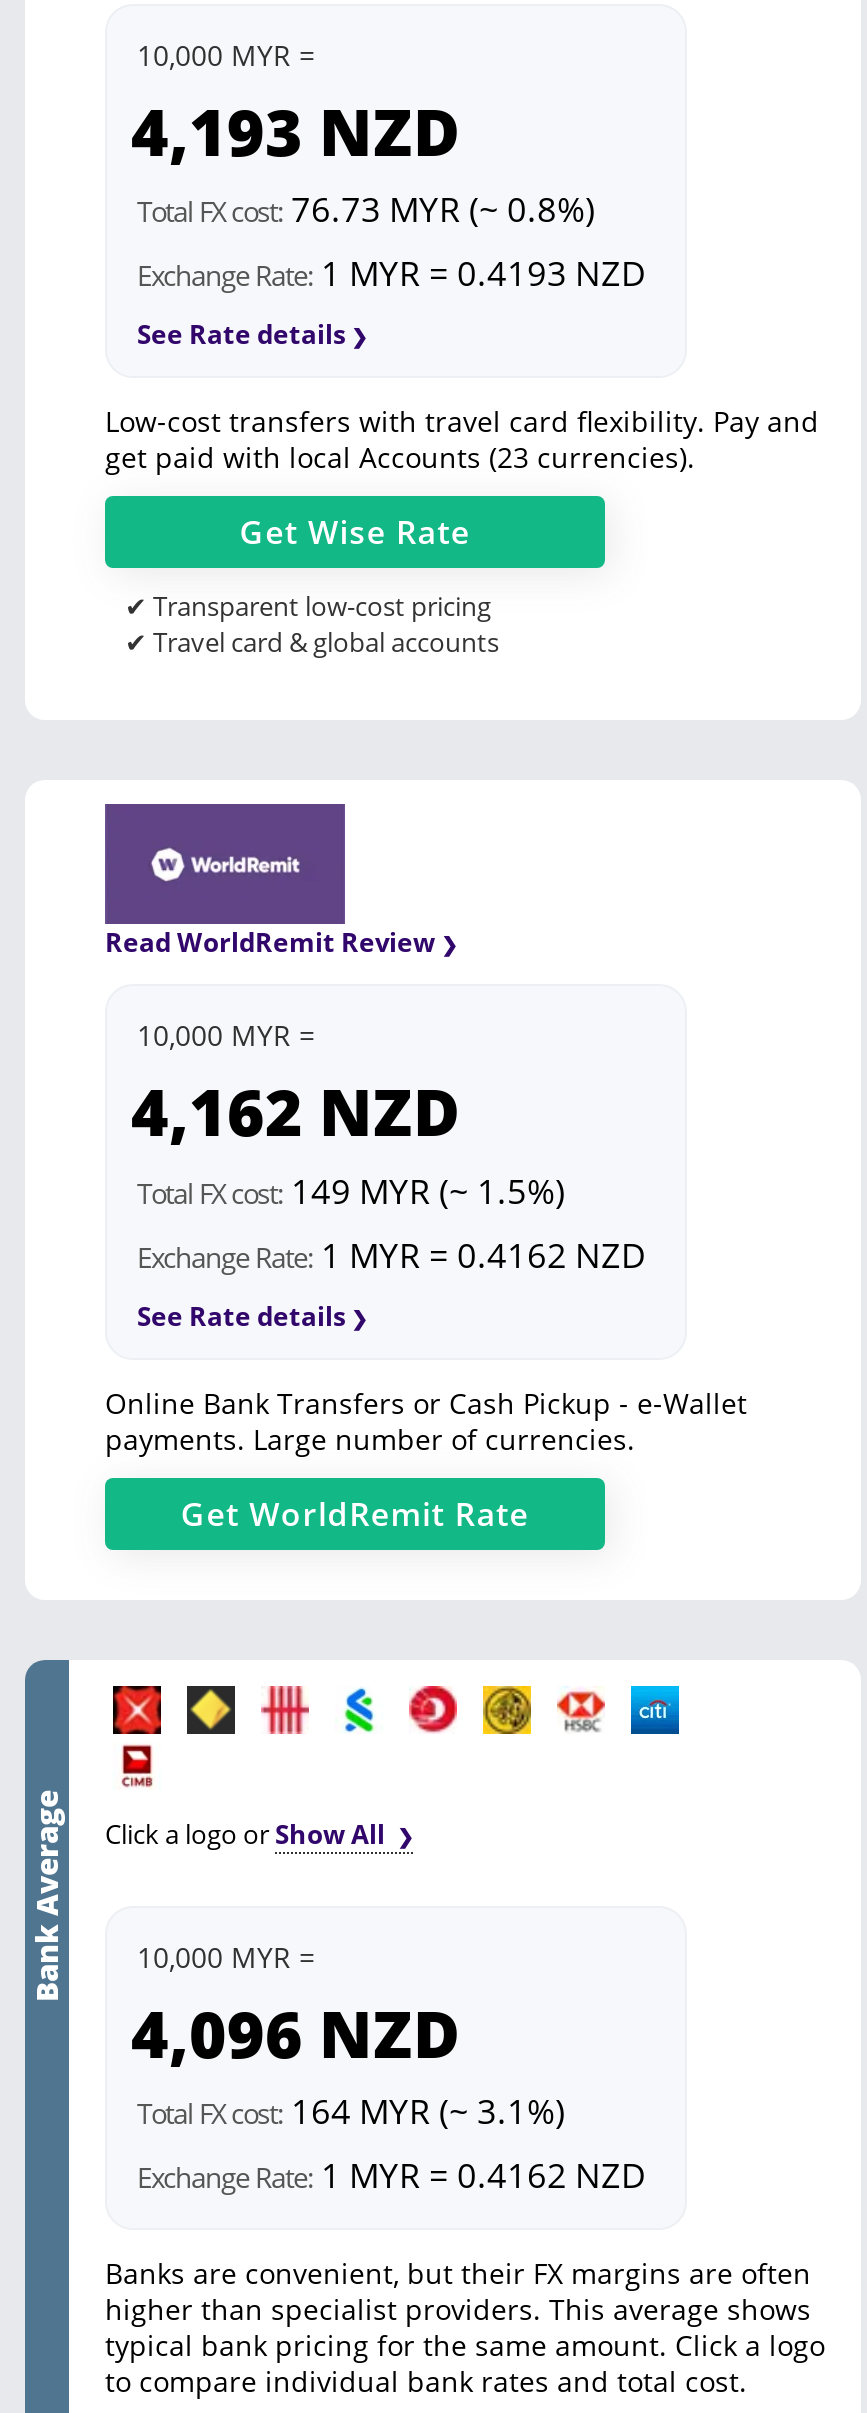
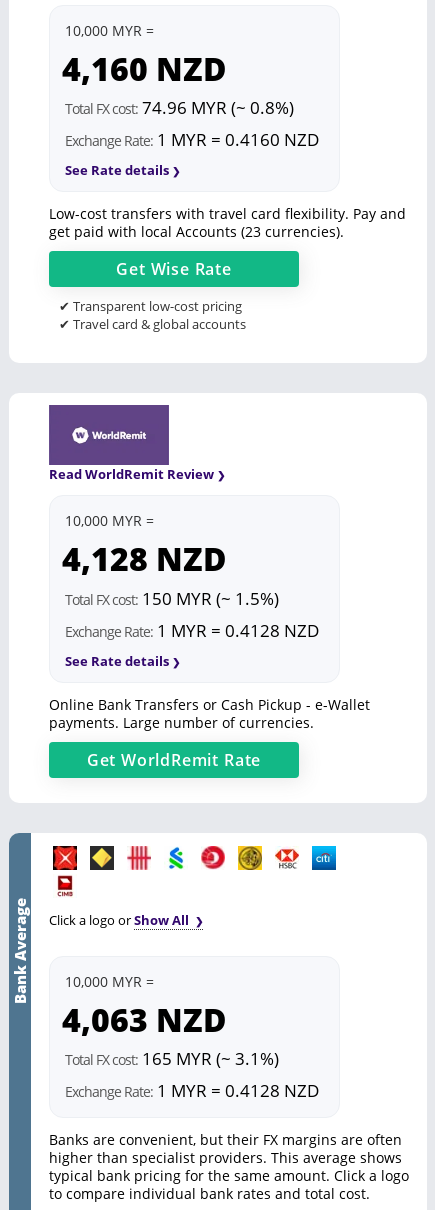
[131,88,459,174] 4,193 NZD -> [62,47,226,90] 4,160 NZD
[137,187,595,233] Total FX cost: 76.73 MYR (~ 0.8%) -> [65,96,294,119] Total FX cost: 74.96 MYR (~ 0.8%)
[137,251,645,297] Exchange Rate: 1 MYR = 0.4193 NZD -> [65,128,319,151] Exchange Rate: 1 MYR = 0.4160 NZD
[131,1069,459,1155] 4,162 NZD -> [62,537,226,580] 4,128 NZD
[137,1167,565,1213] Total FX cost: 149 MYR (~ 1.5%) -> [65,587,279,610] Total FX cost: 150 MYR (~ 1.5%)
[137,1231,645,1277] Exchange Rate: 1 MYR = 0.4162 NZD -> [65,619,319,642] Exchange Rate: 1 MYR = 0.4128 NZD
[131,1989,459,2075] 4,096 NZD -> [62,998,226,1041] 4,063 NZD
[137,2088,565,2134] Total FX cost: 164 MYR (~ 3.1%) -> [65,1047,279,1070] Total FX cost: 165 MYR (~ 3.1%)
[137,2152,645,2198] Exchange Rate: 1 MYR = 0.4162 NZD -> [65,1079,319,1102] Exchange Rate: 1 MYR = 0.4128 NZD

